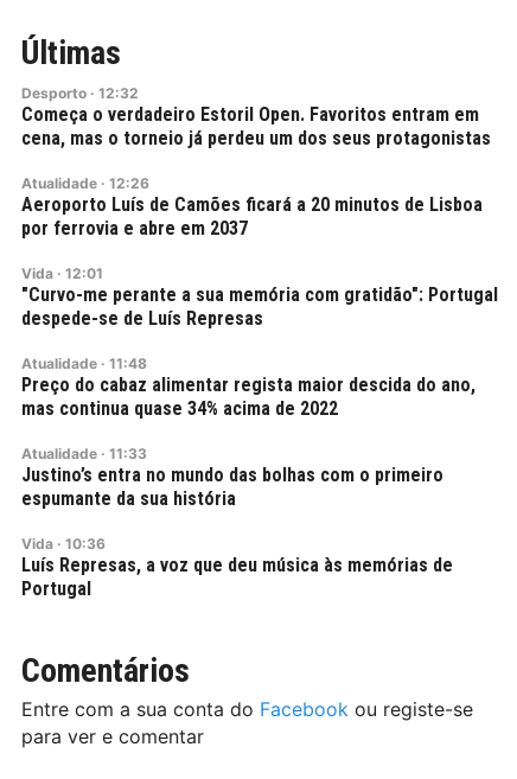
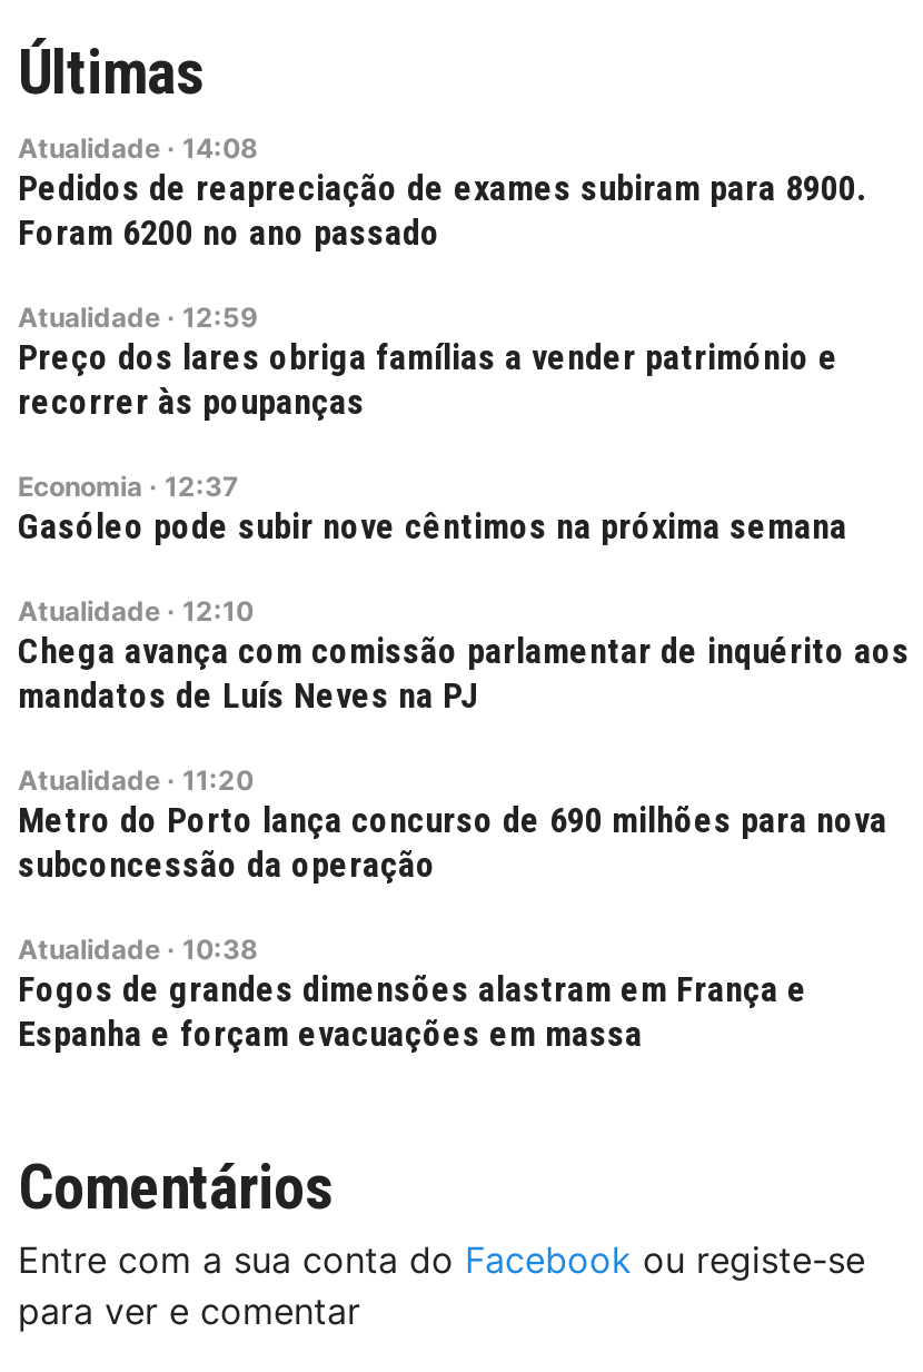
[21,84,491,150] Desporto · 12:32 | Começa o verdadeiro Estoril Open. Favoritos entram em | cena, mas o torneio já perdeu um dos seus protagonistas -> [18,131,865,253] Atualidade · 14:08 | Pedidos de reapreciação de exames subiram para 8900. | Foram 6200 no ano passado
[21,175,483,240] Atualidade · 12:26 | Aeroporto Luís de Camões ficará a 20 minutos de Lisboa | por ferrovia e abre em 2037 -> [18,300,838,422] Atualidade · 12:59 | Preço dos lares obriga famílias a vender património e | recorrer às poupanças
[21,265,498,330] Vida · 12:01 | "Curvo-me perante a sua memória com gratidão": Portugal | despede-se de Luís Represas -> [18,469,847,547] Economia · 12:37 | Gasóleo pode subir nove cêntimos na próxima semana
[21,355,475,420] Atualidade · 11:48 | Preço do cabaz alimentar regista maior descida do ano, | mas continua quase 34% acima de 2022 -> [18,594,910,716] Atualidade · 12:10 | Chega avança com comissão parlamentar de inquérito aos | mandatos de Luís Neves na PJ
[21,445,443,510] Atualidade · 11:33 | Justino’s entra no mundo das bolhas com o primeiro | espumante da sua história -> [18,763,887,885] Atualidade · 11:20 | Metro do Porto lança concurso de 690 milhões para nova | subconcessão da operação
[21,535,453,600] Vida · 10:36 | Luís Represas, a voz que deu música às memórias de | Portugal -> [18,932,807,1054] Atualidade · 10:38 | Fogos de grandes dimensões alastram em França e | Espanha e forçam evacuações em massa

